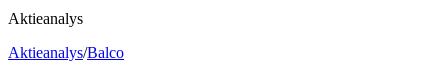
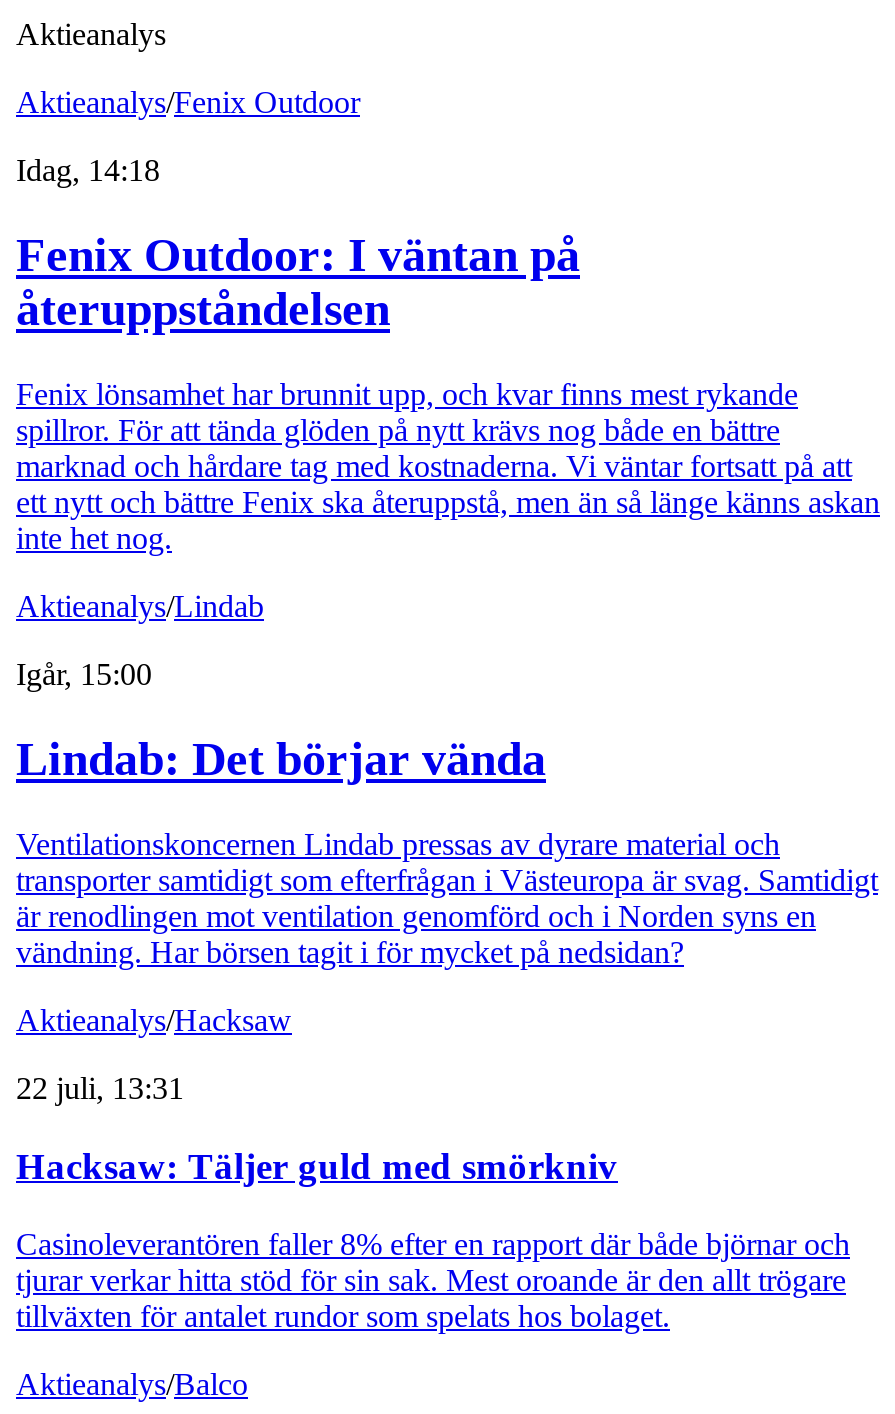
none -> [16,86,880,1332] Aktieanalys/Fenix Outdoor | Idag, 14:18 | Fenix Outdoor: I väntan på | återuppståndelsen | Fenix lönsamhet har brunnit upp, och kvar finns mest rykande | spillror. För att tända glöden på nytt krävs nog både en bättre | marknad och hårdare tag med kostnaderna. Vi väntar fortsatt på att | ett nytt och bättre Fenix ska återuppstå, men än så länge känns askan | inte het nog. | Aktieanalys/Lindab | Igår, 15:00 | Lindab: Det börjar vända | Ventilationskoncernen Lindab pressas av dyrare material och | transporter samtidigt som efterfrågan i Västeuropa är svag. Samtidigt | är renodlingen mot ventilation genomförd och i Norden syns en | vändning. Har börsen tagit i för mycket på nedsidan? | Aktieanalys/Hacksaw | 22 juli, 13:31 | Hacksaw: Täljer guld med smörkniv | Casinoleverantören faller 8% efter en rapport där både björnar och | tjurar verkar hitta stöd för sin sak. Mest oroande är den allt trögare | tillväxten för antalet rundor som spelats hos bolaget.

